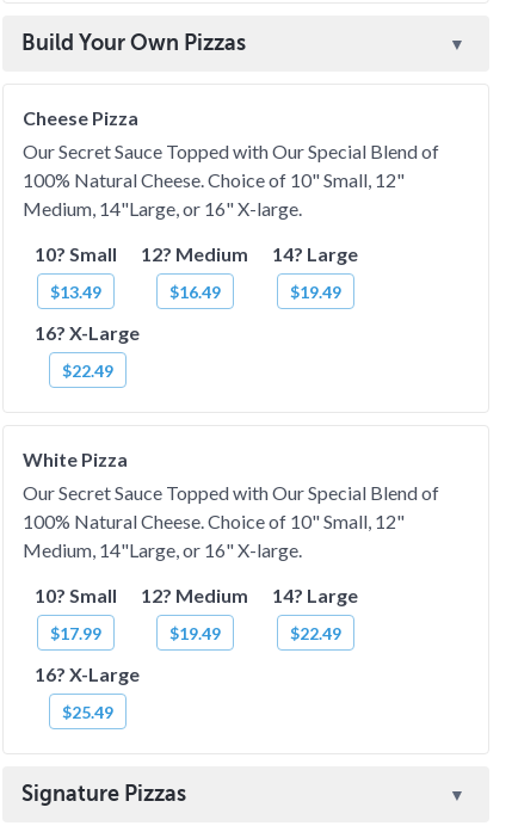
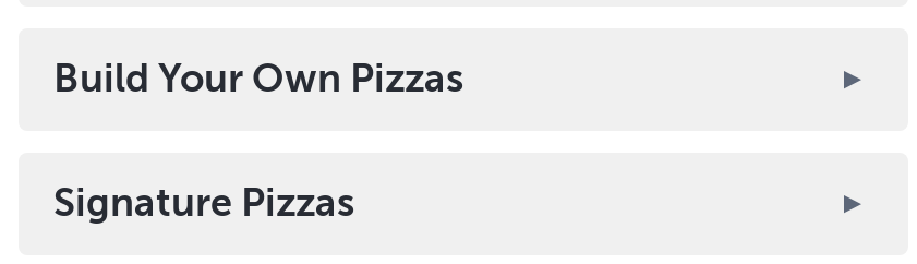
[23,106,439,302] Cheese Pizza | Our Secret Sauce Topped with Our Special Blend of | 100% Natural Cheese. Choice of 10" Small, 12" | Medium, 14"Large, or 16" X-large. | 10? Small | $13.49 -> none
[35,242,358,381] 14? Large | $19.49 | 16? X-Large | $22.49 -> none
[141,242,248,302] 12? Medium | $16.49 -> none
[23,448,439,643] White Pizza | Our Secret Sauce Topped with Our Special Blend of | 100% Natural Cheese. Choice of 10" Small, 12" | Medium, 14"Large, or 16" X-large. | 10? Small | $17.99 -> none
[35,584,358,722] 14? Large | $22.49 | 16? X-Large | $25.49 -> none
[141,584,248,643] 12? Medium | $19.49 -> none

